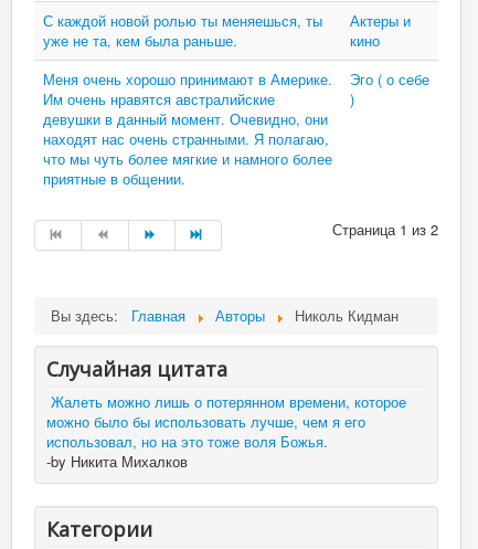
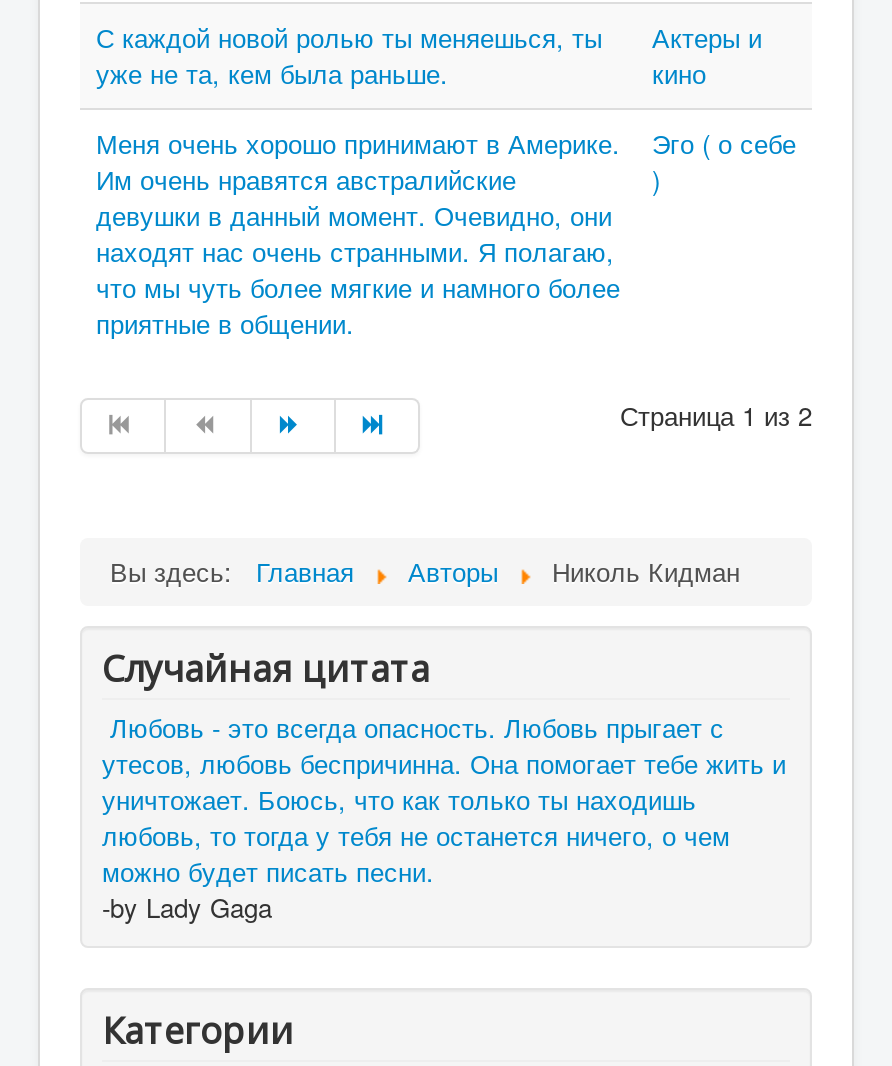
[46,391,406,472] Жалеть можно лишь о потерянном времени, которое | можно было бы использовать лучше, чем я его | использовал, но на это тоже воля Божья. | -by Никита Михалков -> [102,709,786,927] Любовь - это всегда опасность. Любовь прыгает с | утесов, любовь беспричинна. Она помогает тебе жить и | уничтожает. Боюсь, что как только ты находишь | любовь, то тогда у тебя не останется ничего, о чем | можно будет писать песни. | -by Lady Gaga

